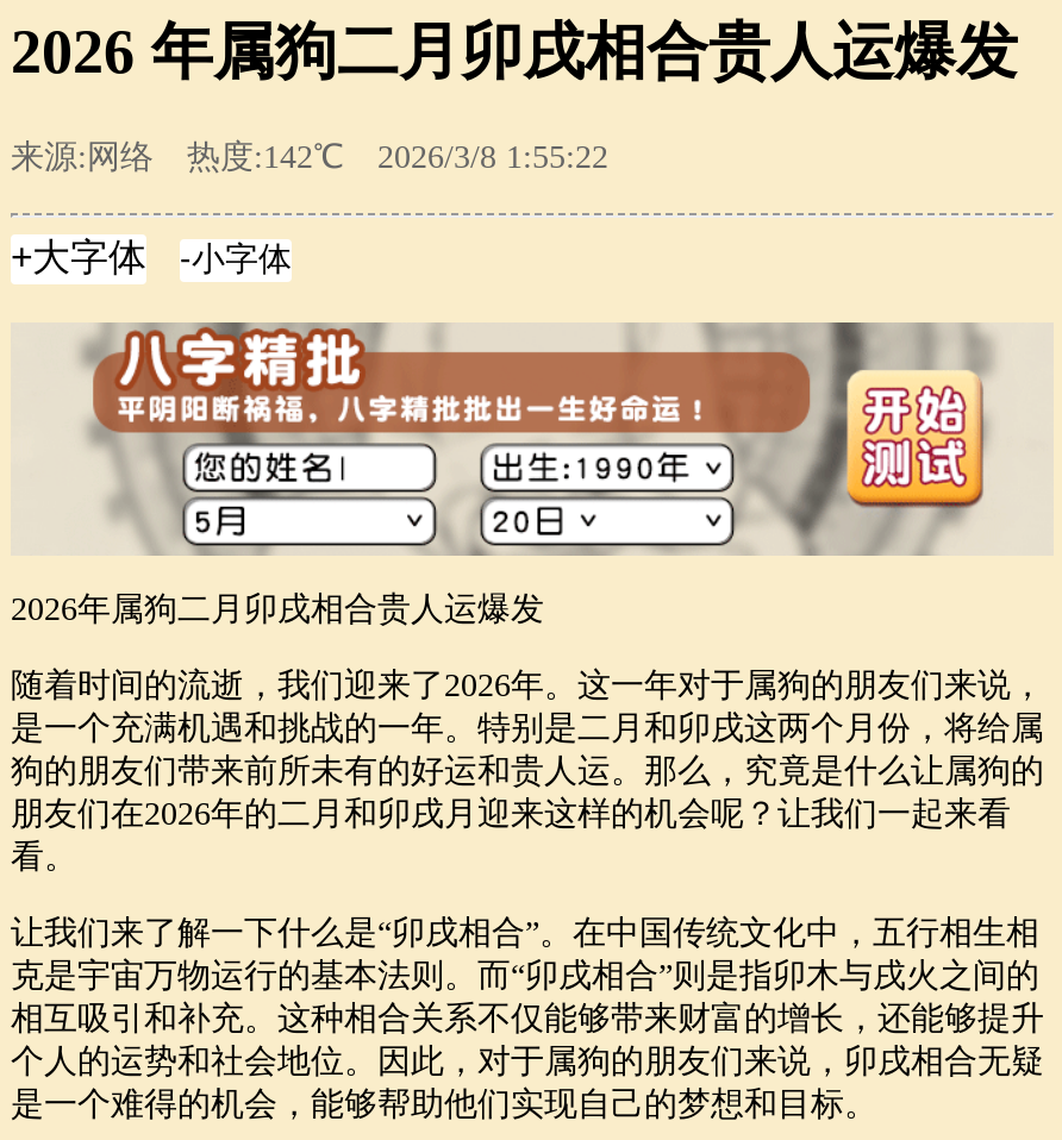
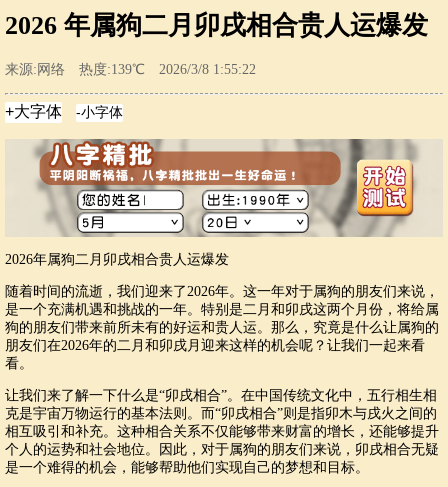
[11,139,608,174] 来源:网络 热度:142℃ 2026/3/8 1:55:22 -> [5,62,256,77] 来源:网络 热度:139℃ 2026/3/8 1:55:22

